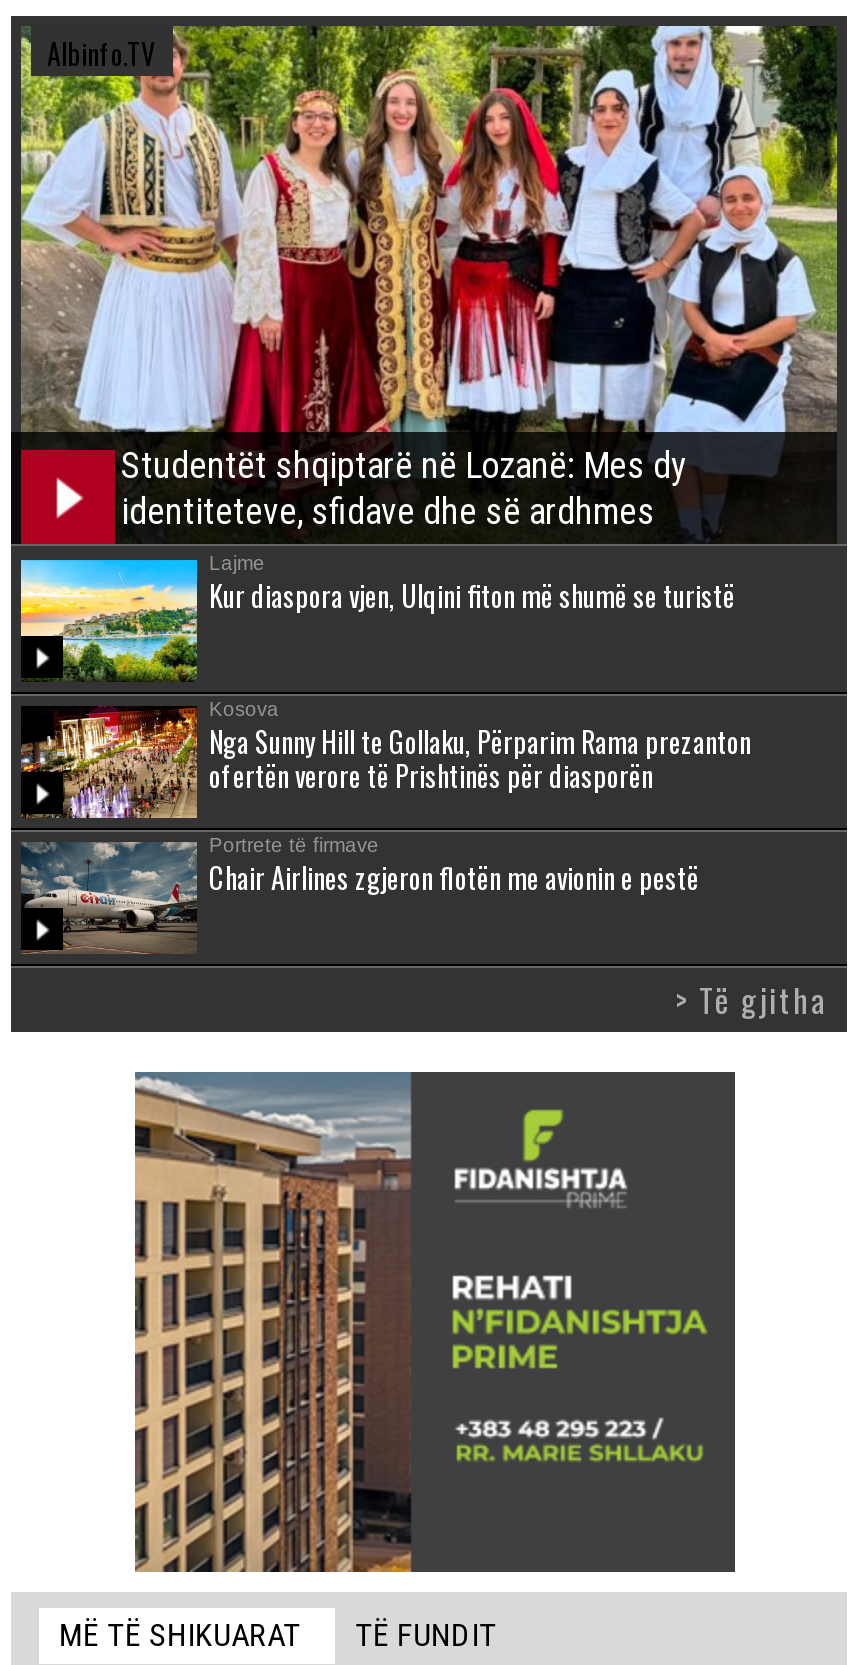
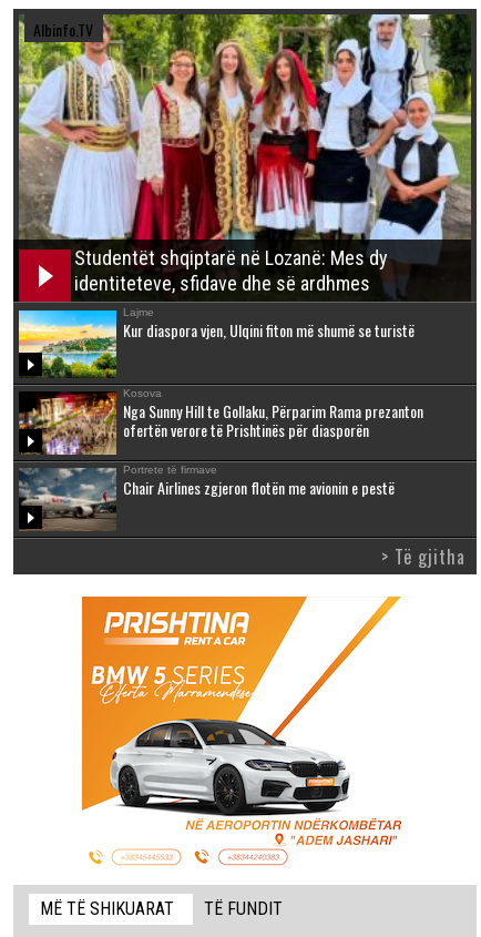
[133,1070,737,1574] [image] -> [81,595,415,874] [image]

